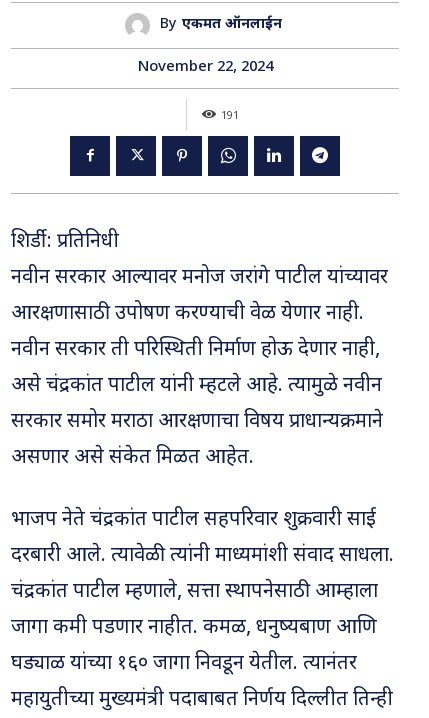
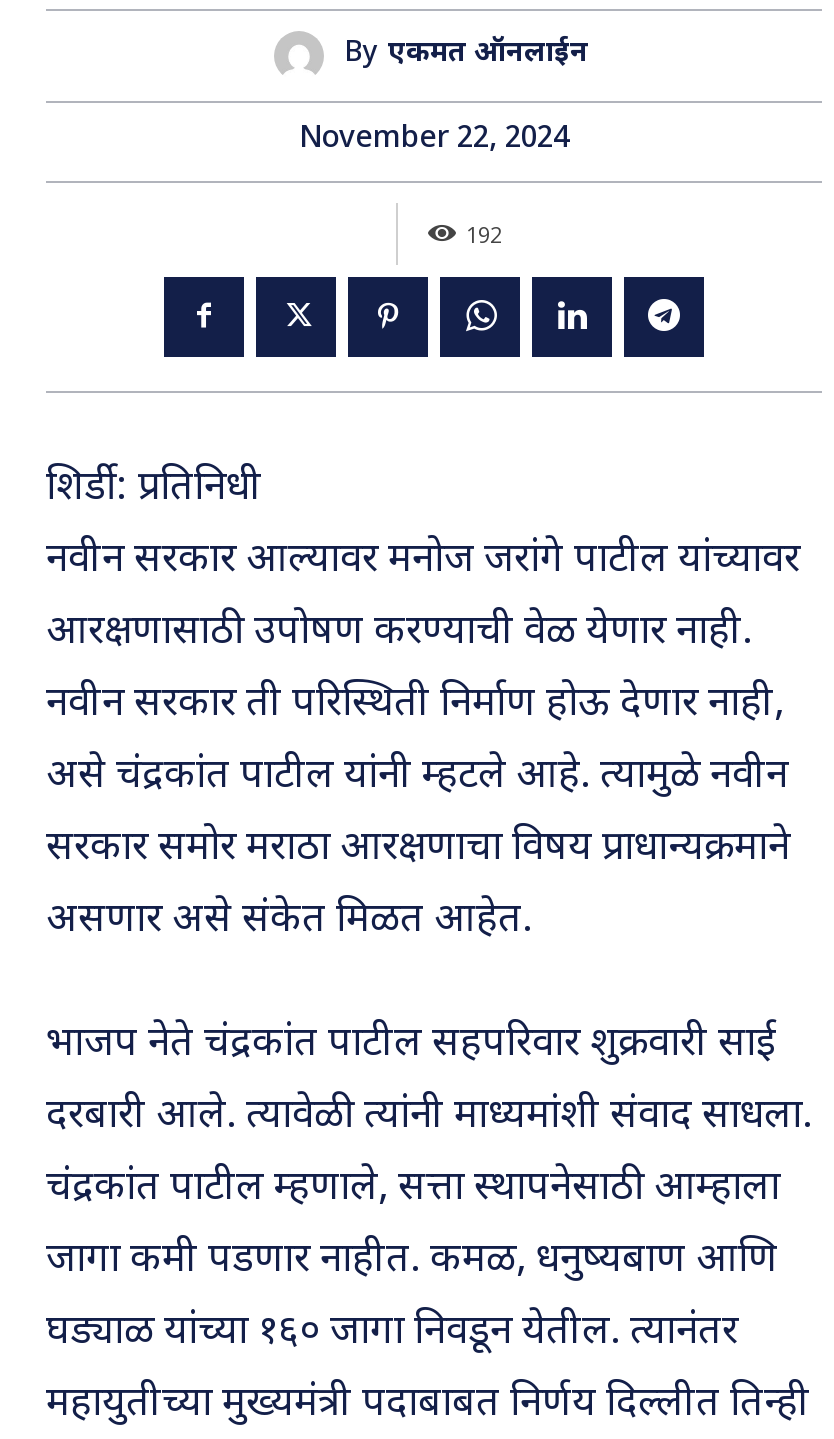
[221,107,239,122] 191 -> [466,218,502,248] 192

